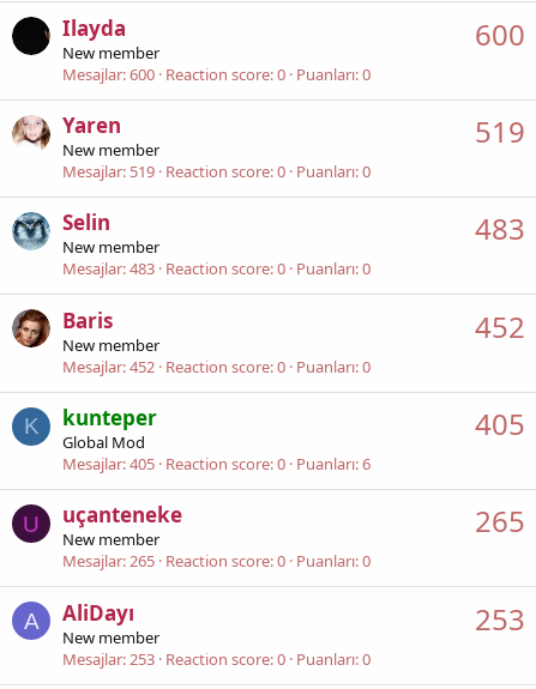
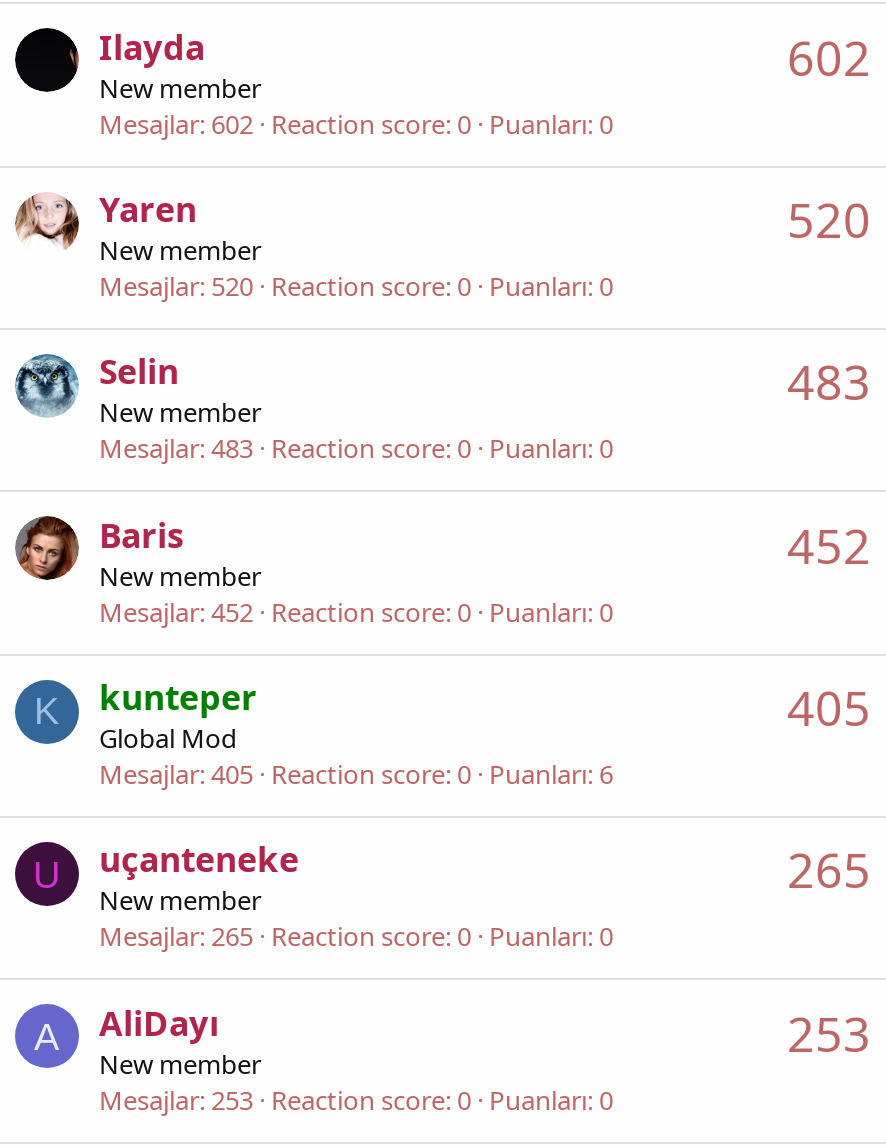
[475,14,525,54] 600 -> [787,24,871,90] 602
[62,63,371,85] Mesajlar 600 Reaction score 0 Puanları 0 -> [99,106,613,142] Mesajlar 602 Reaction score 0 Puanları 0
[475,112,525,151] 519 -> [787,186,871,252] 520
[62,161,371,182] Mesajlar 519 Reaction score 0 Puanları 0 -> [99,268,613,304] Mesajlar 520 Reaction score 0 Puanları 0

